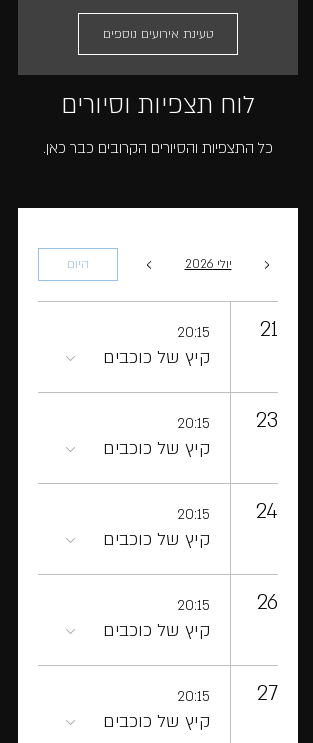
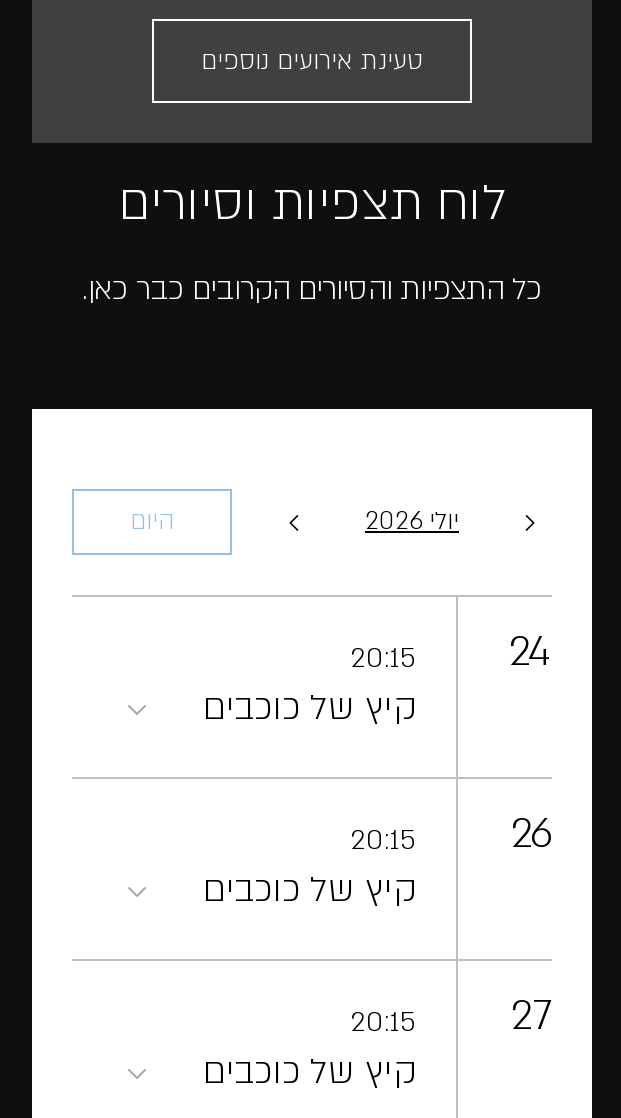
[103,315,278,460] 21 | 20:15 | קיץ של כוכבים | 23 | 20:15 | קיץ של כוכבים -> none

